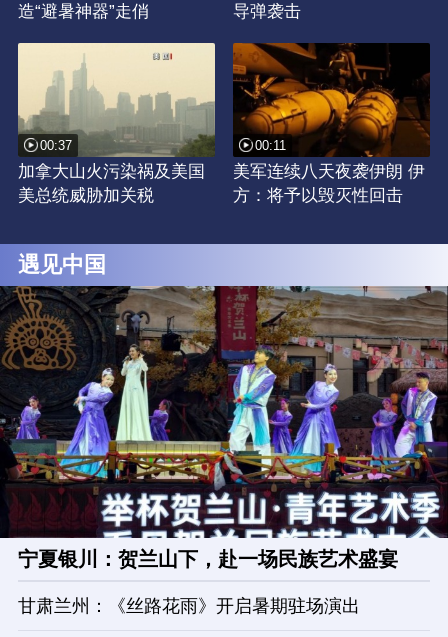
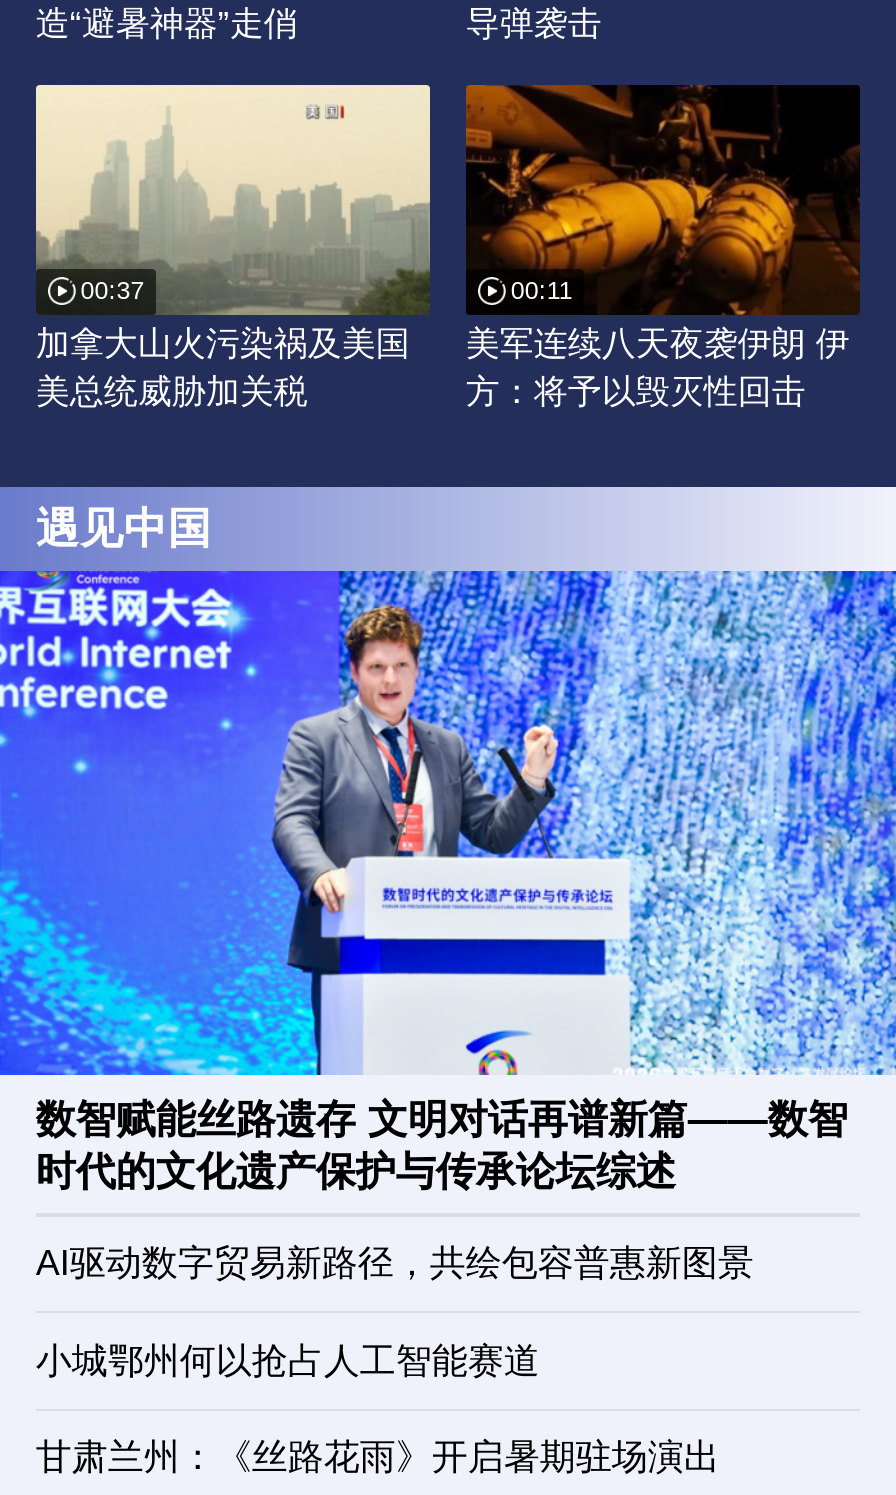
[3,285,445,570] [image] | 宁夏银川：贺兰山下，赴一场民族艺术盛宴 -> [6,568,890,1380] [image] | 数智赋能丝路遗存 文明对话再谱新篇——数智 | 时代的文化遗产保护与传承论坛综述 | AI驱动数字贸易新路径，共绘包容普惠新图景 | 小城鄂州何以抢占人工智能赛道

